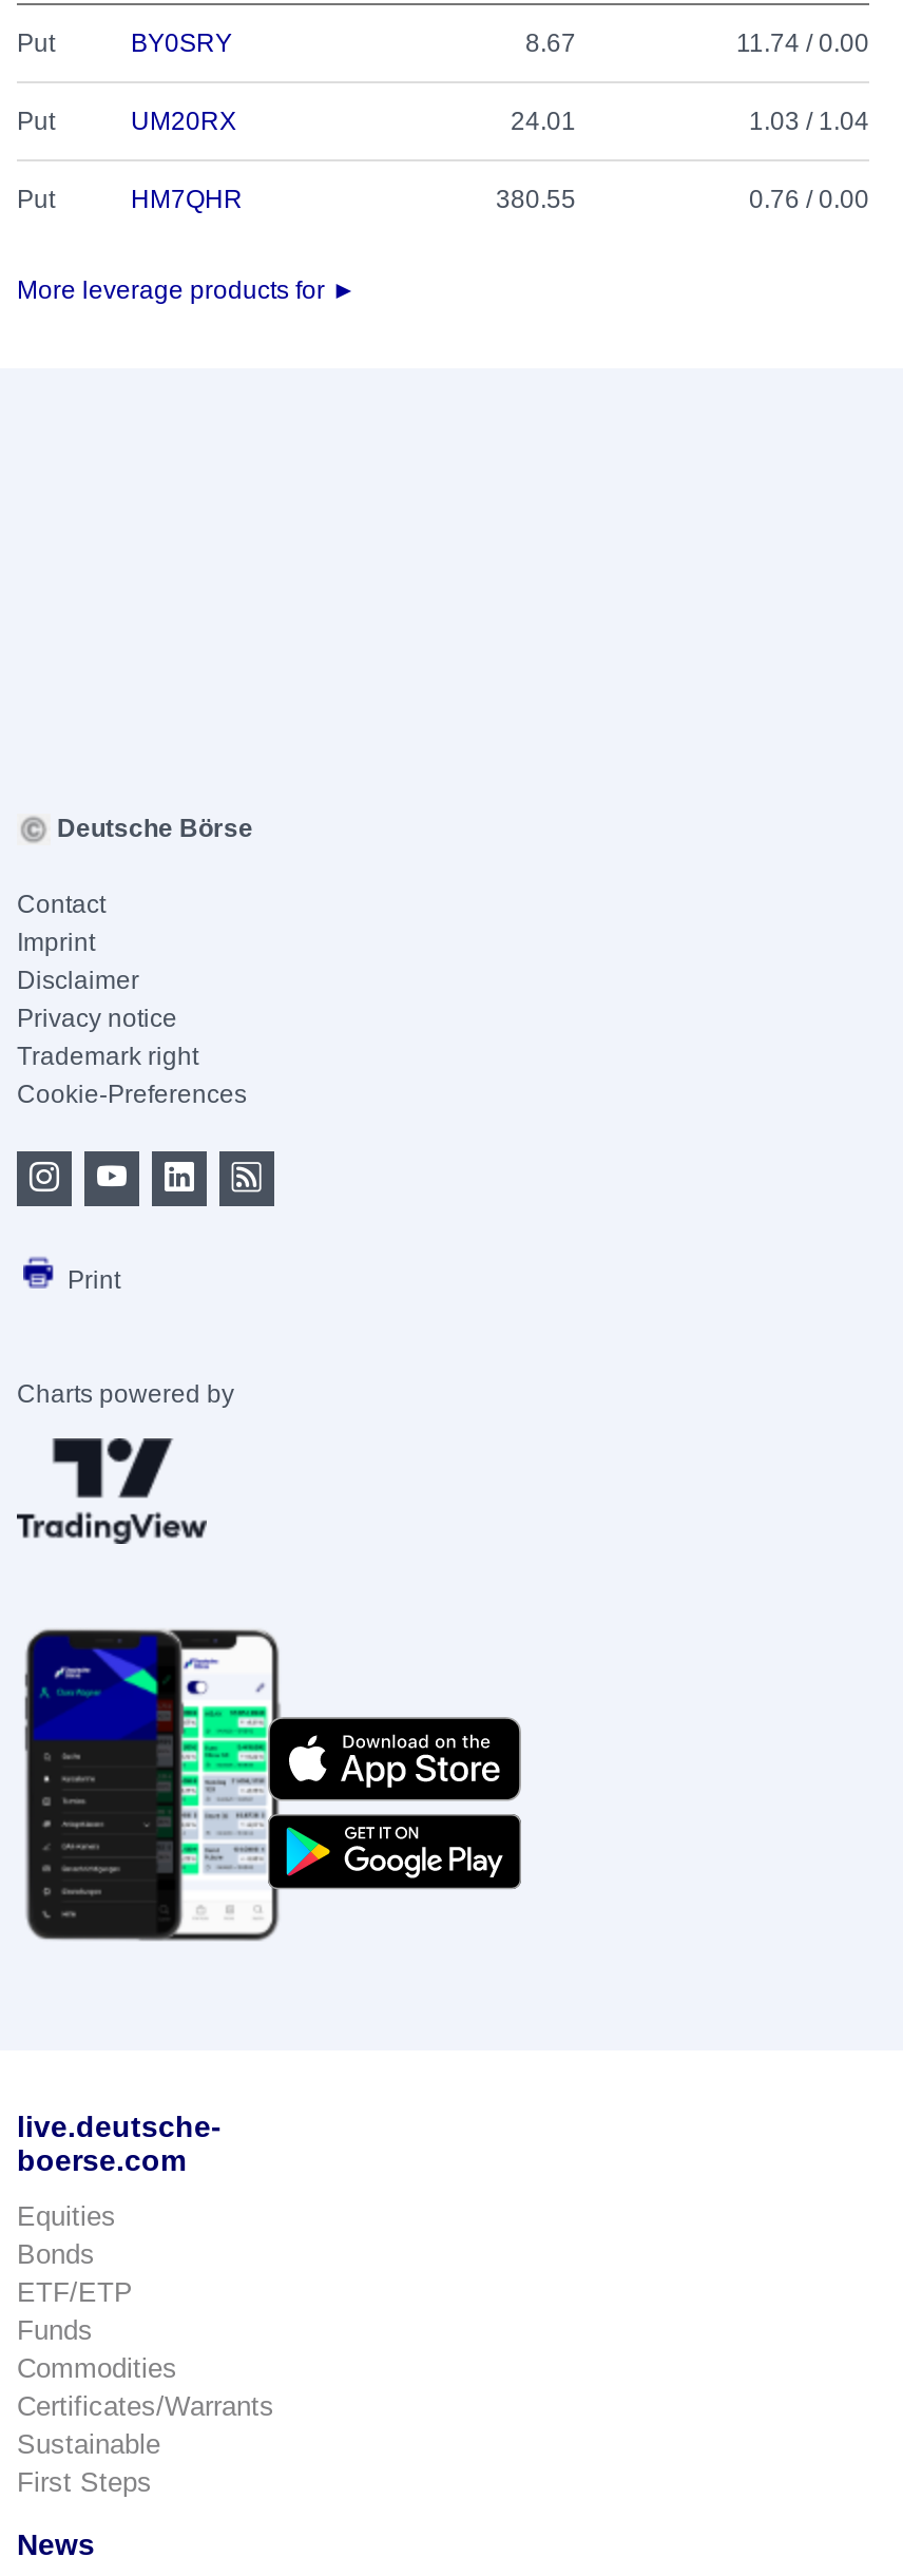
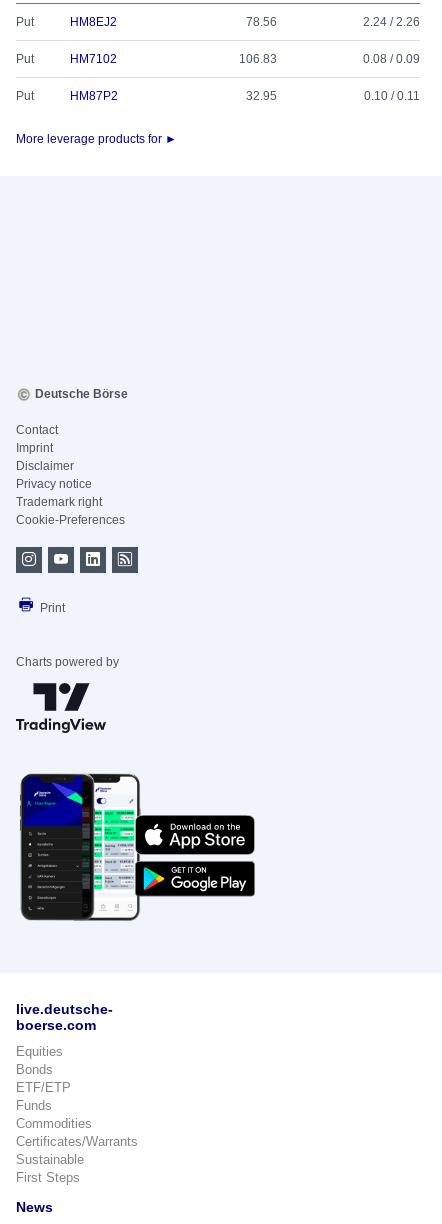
[131,28,869,58] BY0SRY | 8.67 | 11.74 / 0.00 -> [70,15,420,29] HM8EJ2 | 78.56 | 2.24 / 2.26
[131,107,869,136] UM20RX | 24.01 | 1.03 / 1.04 -> [70,52,420,66] HM7102 | 106.83 | 0.08 / 0.09
[131,185,869,214] HM7QHR | 380.55 | 0.76 / 0.00 -> [70,89,420,103] HM87P2 | 32.95 | 0.10 / 0.11

